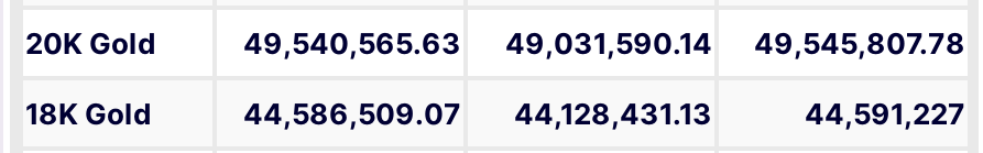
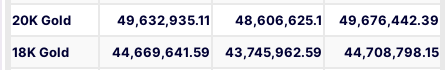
[243,26,461,61] 49,540,565.63 -> [117,12,210,28] 49,632,935.11
[505,26,712,61] 49,031,590.14 -> [235,12,322,28] 48,606,625.1
[754,26,965,61] 49,545,807.78 -> [339,12,439,28] 49,676,442.39
[243,97,461,132] 44,586,509.07 -> [112,44,210,60] 44,669,641.59
[514,97,712,132] 44,128,431.13 -> [225,44,322,60] 43,745,962.59
[805,97,965,132] 44,591,227 -> [344,44,439,60] 44,708,798.15

